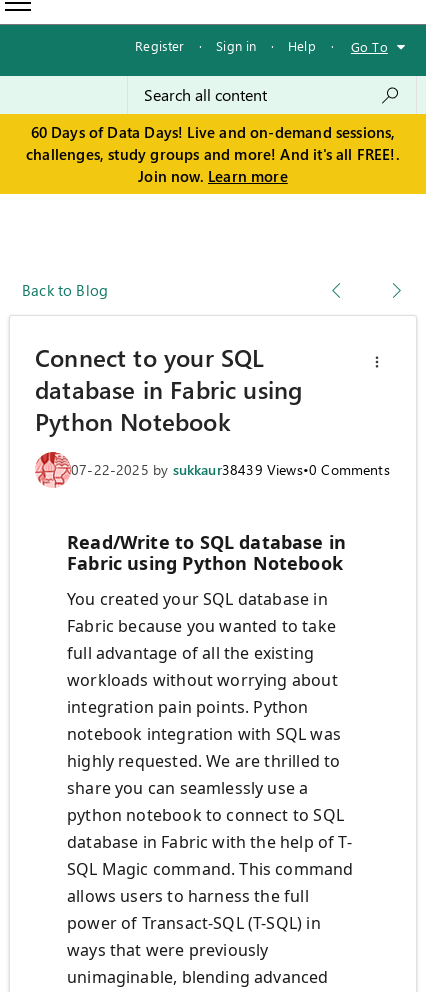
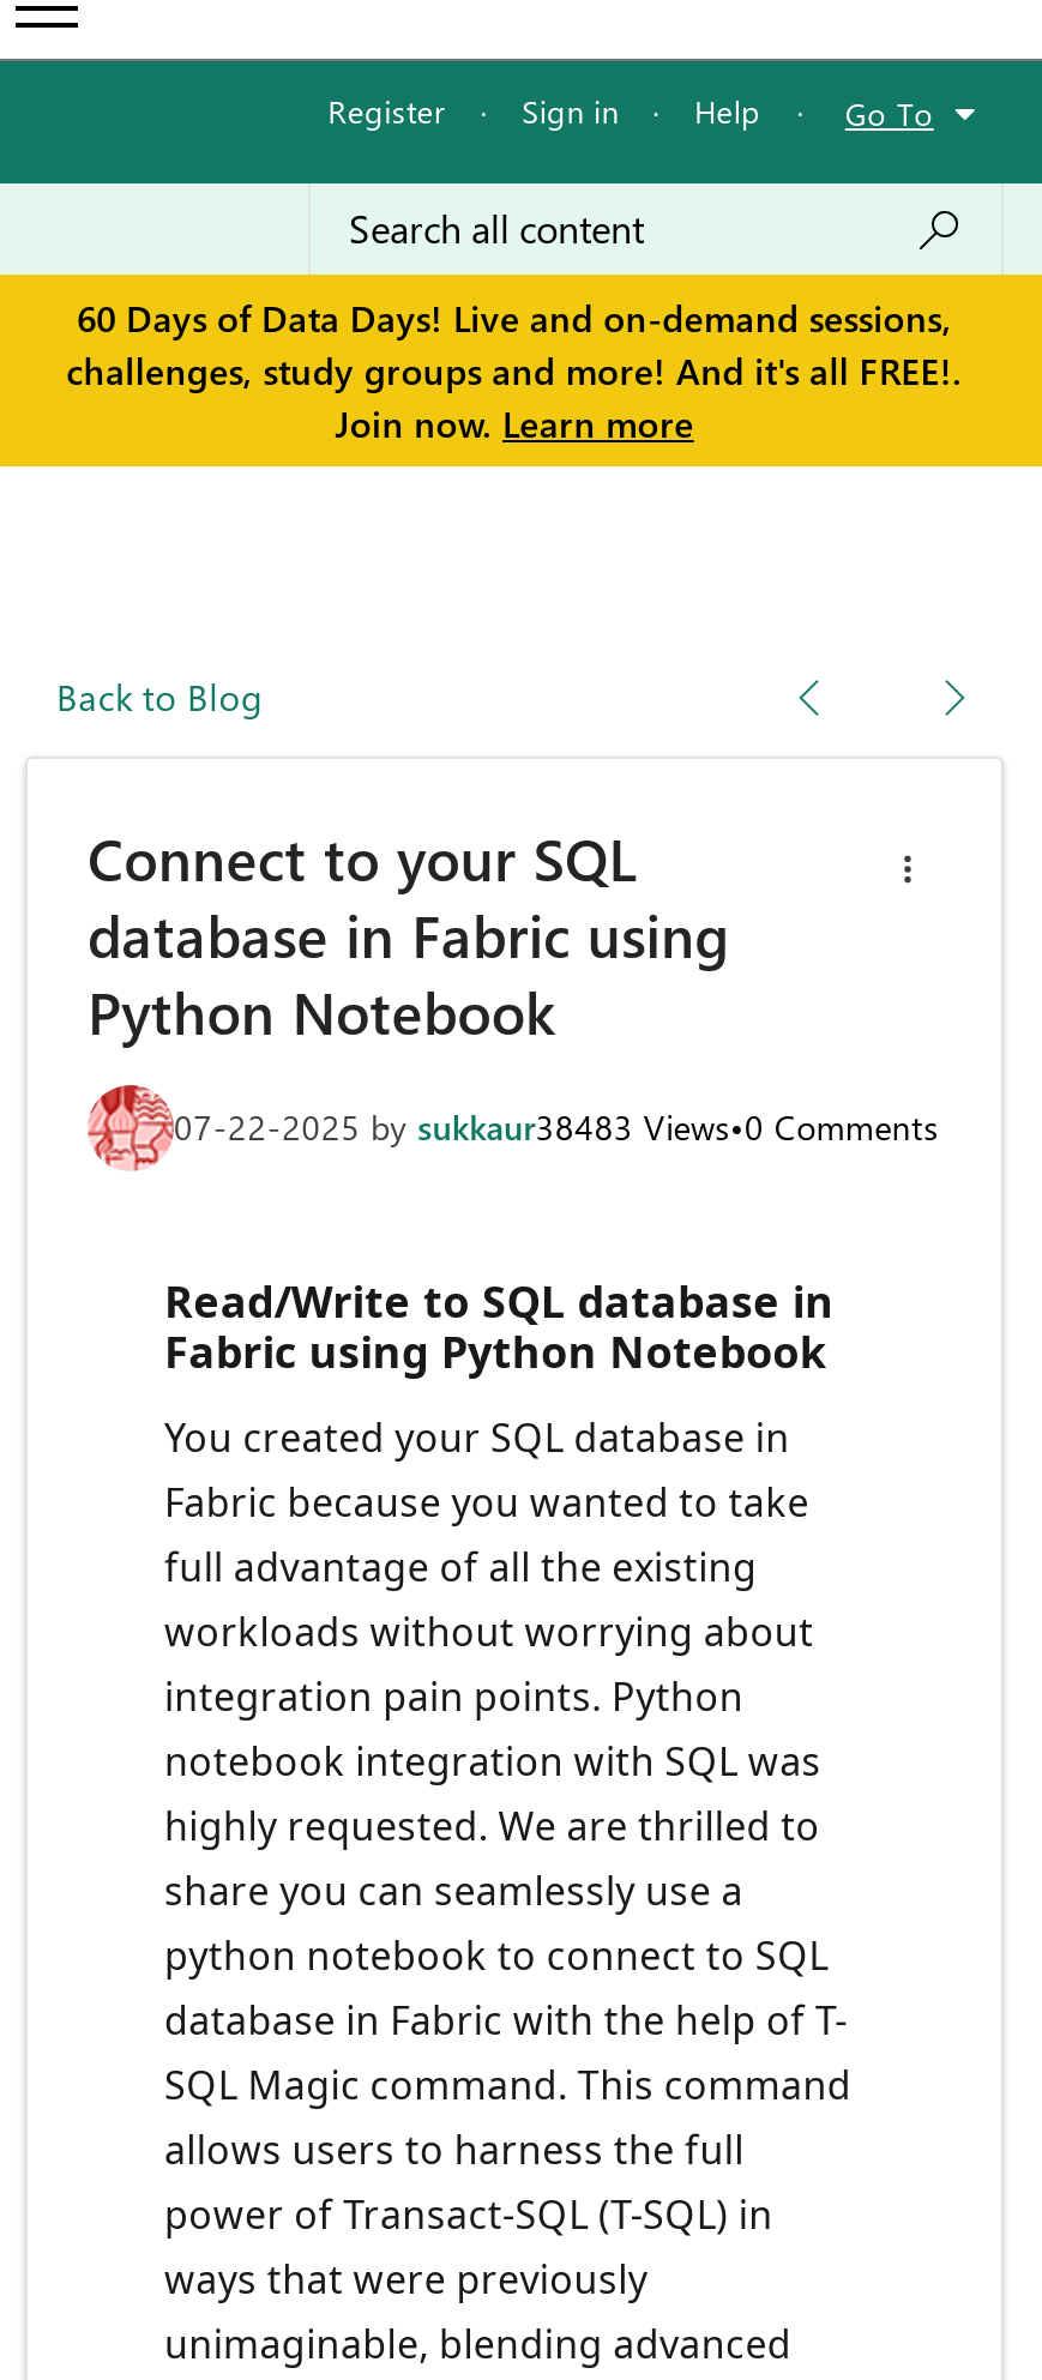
[71,460,390,479] 07-22-2025 by sukkaur38439 Views•0 Comments -> [174,1105,938,1151] 07-22-2025 by sukkaur38483 Views•0 Comments

